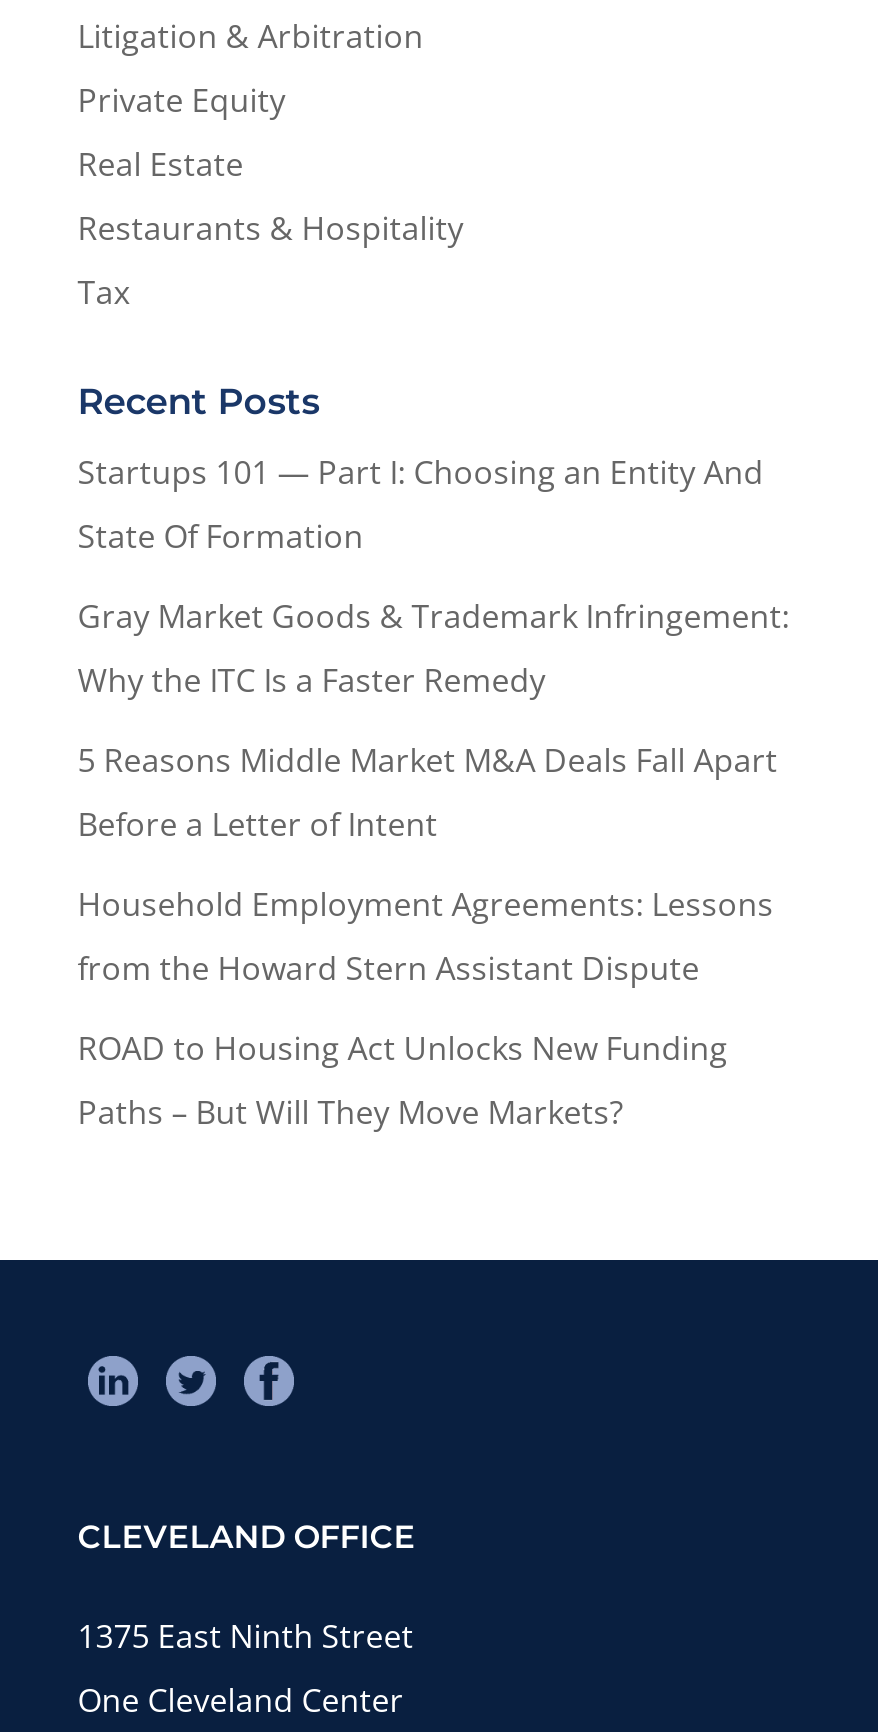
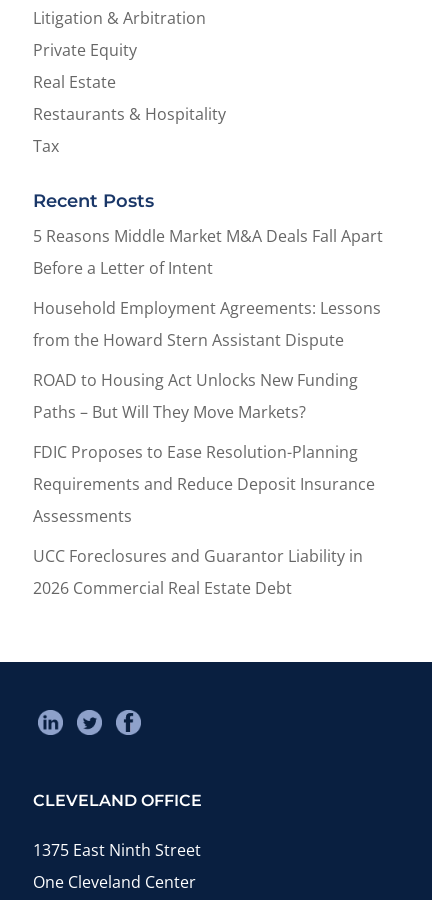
[78,450,790,702] Startups 101 — Part I: Choosing an Entity And | State Of Formation | Gray Market Goods & Trademark Infringement: | Why the ITC Is a Faster Remedy -> none
moved [78,738,778,1134] -> [33,225,383,423]: 5 Reasons Middle Market M&A Deals Fall Apart | Before a Letter of Intent | Household Employment Agreements: Lessons | from the Howard Stern Assistant Dispute | ROAD to Housing Act Unlocks New Funding | Paths – But Will They Move Markets?
none -> [33,441,375,599] FDIC Proposes to Ease Resolution-Planning | Requirements and Reduce Deposit Insurance | Assessments | UCC Foreclosures and Guarantor Liability in | 2026 Commercial Real Estate Debt

